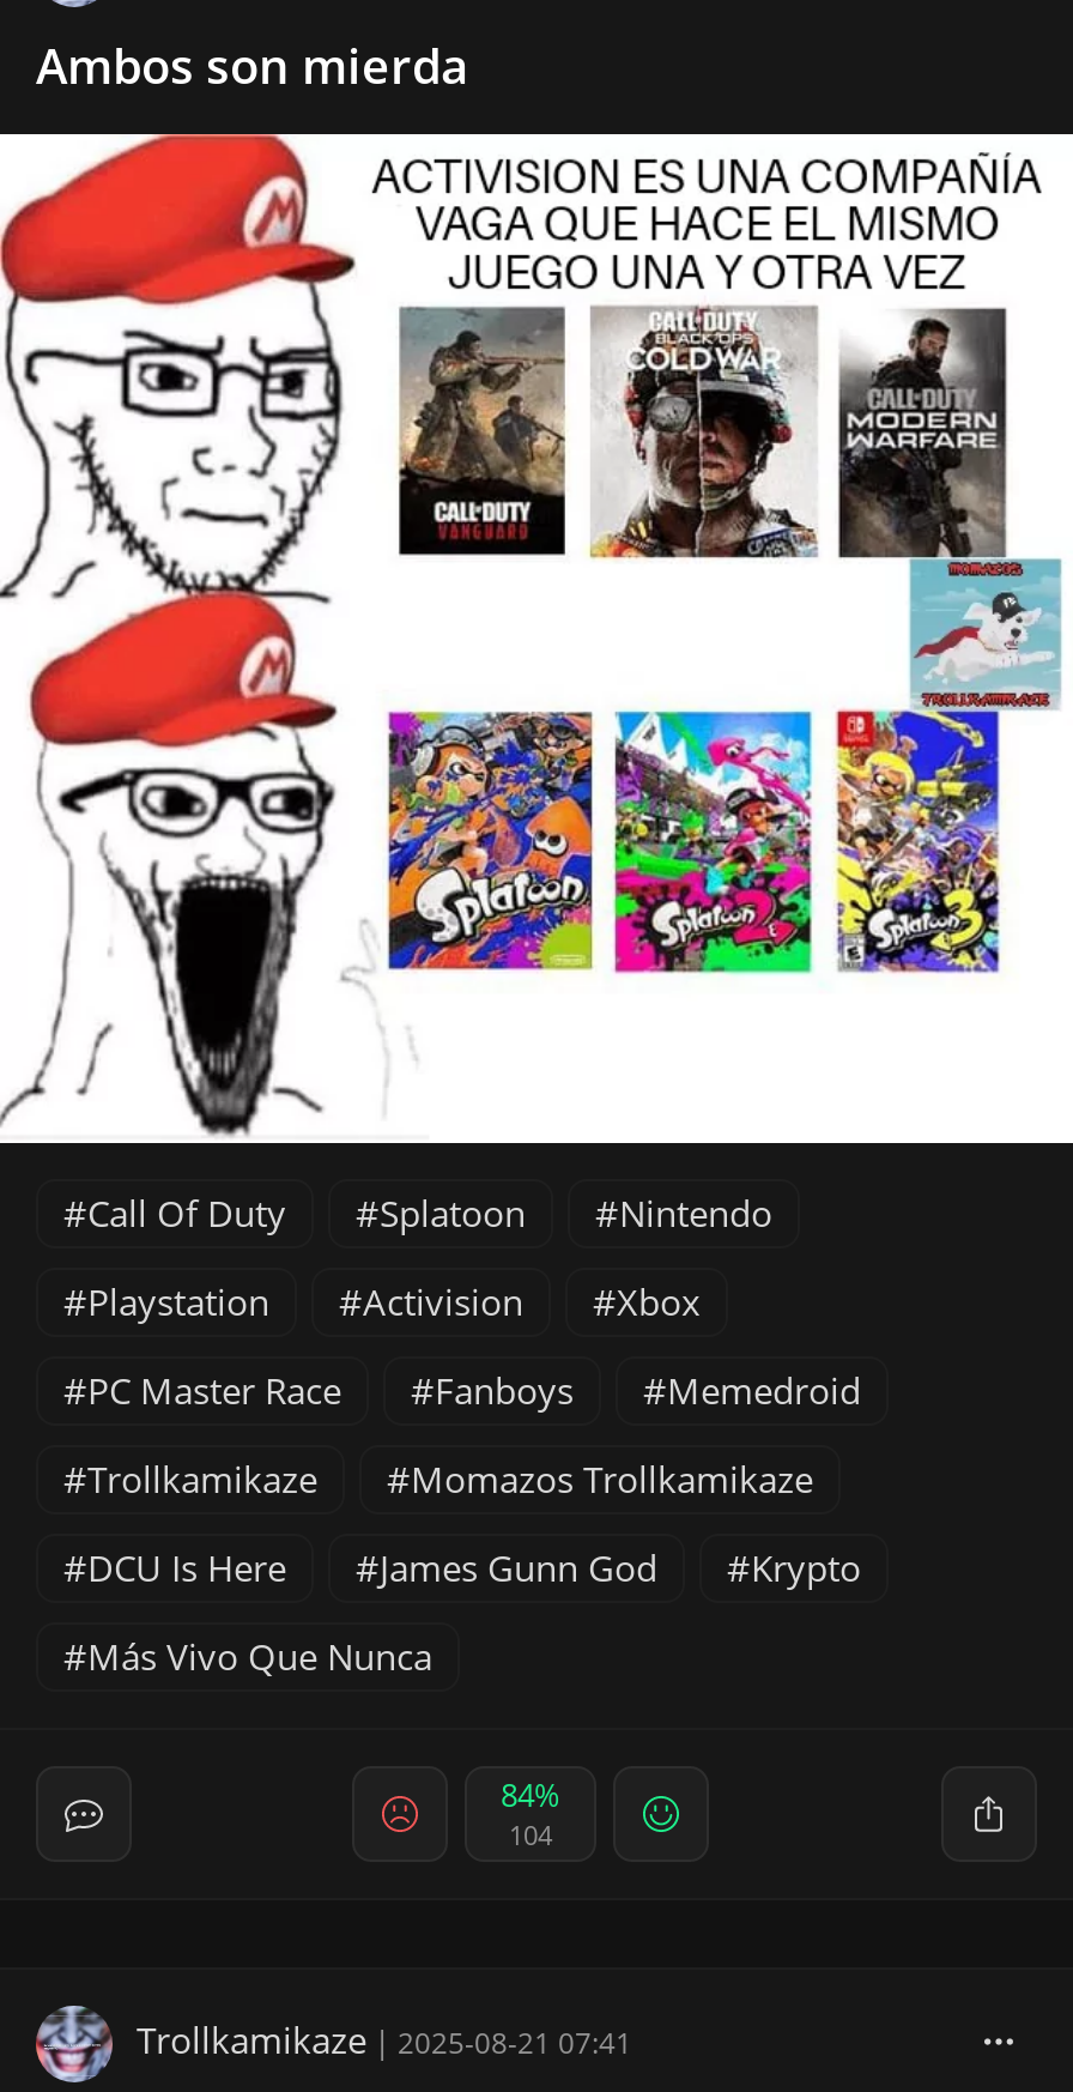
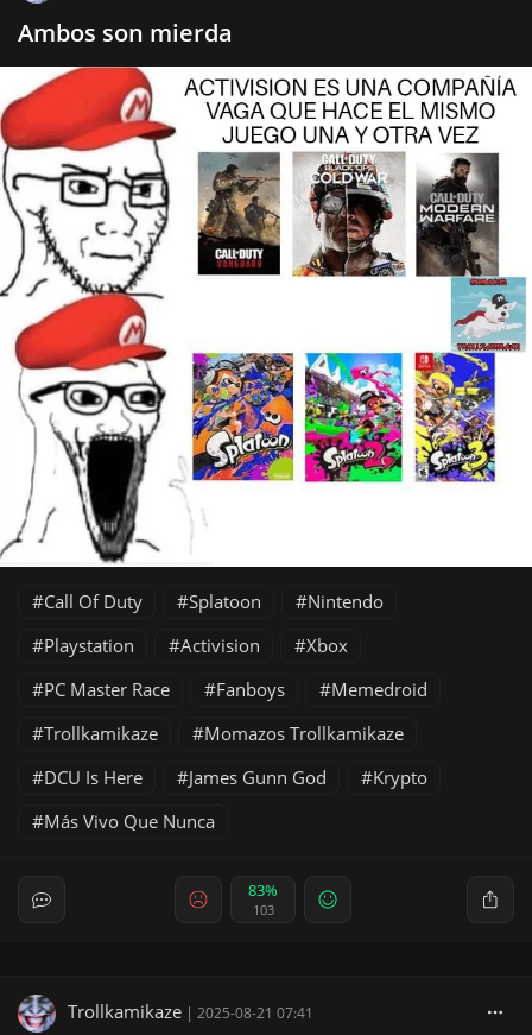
[501,1773,560,1816] 84% -> [248,879,278,900] 83%
[509,1816,552,1852] 104 -> [252,900,274,918] 103

